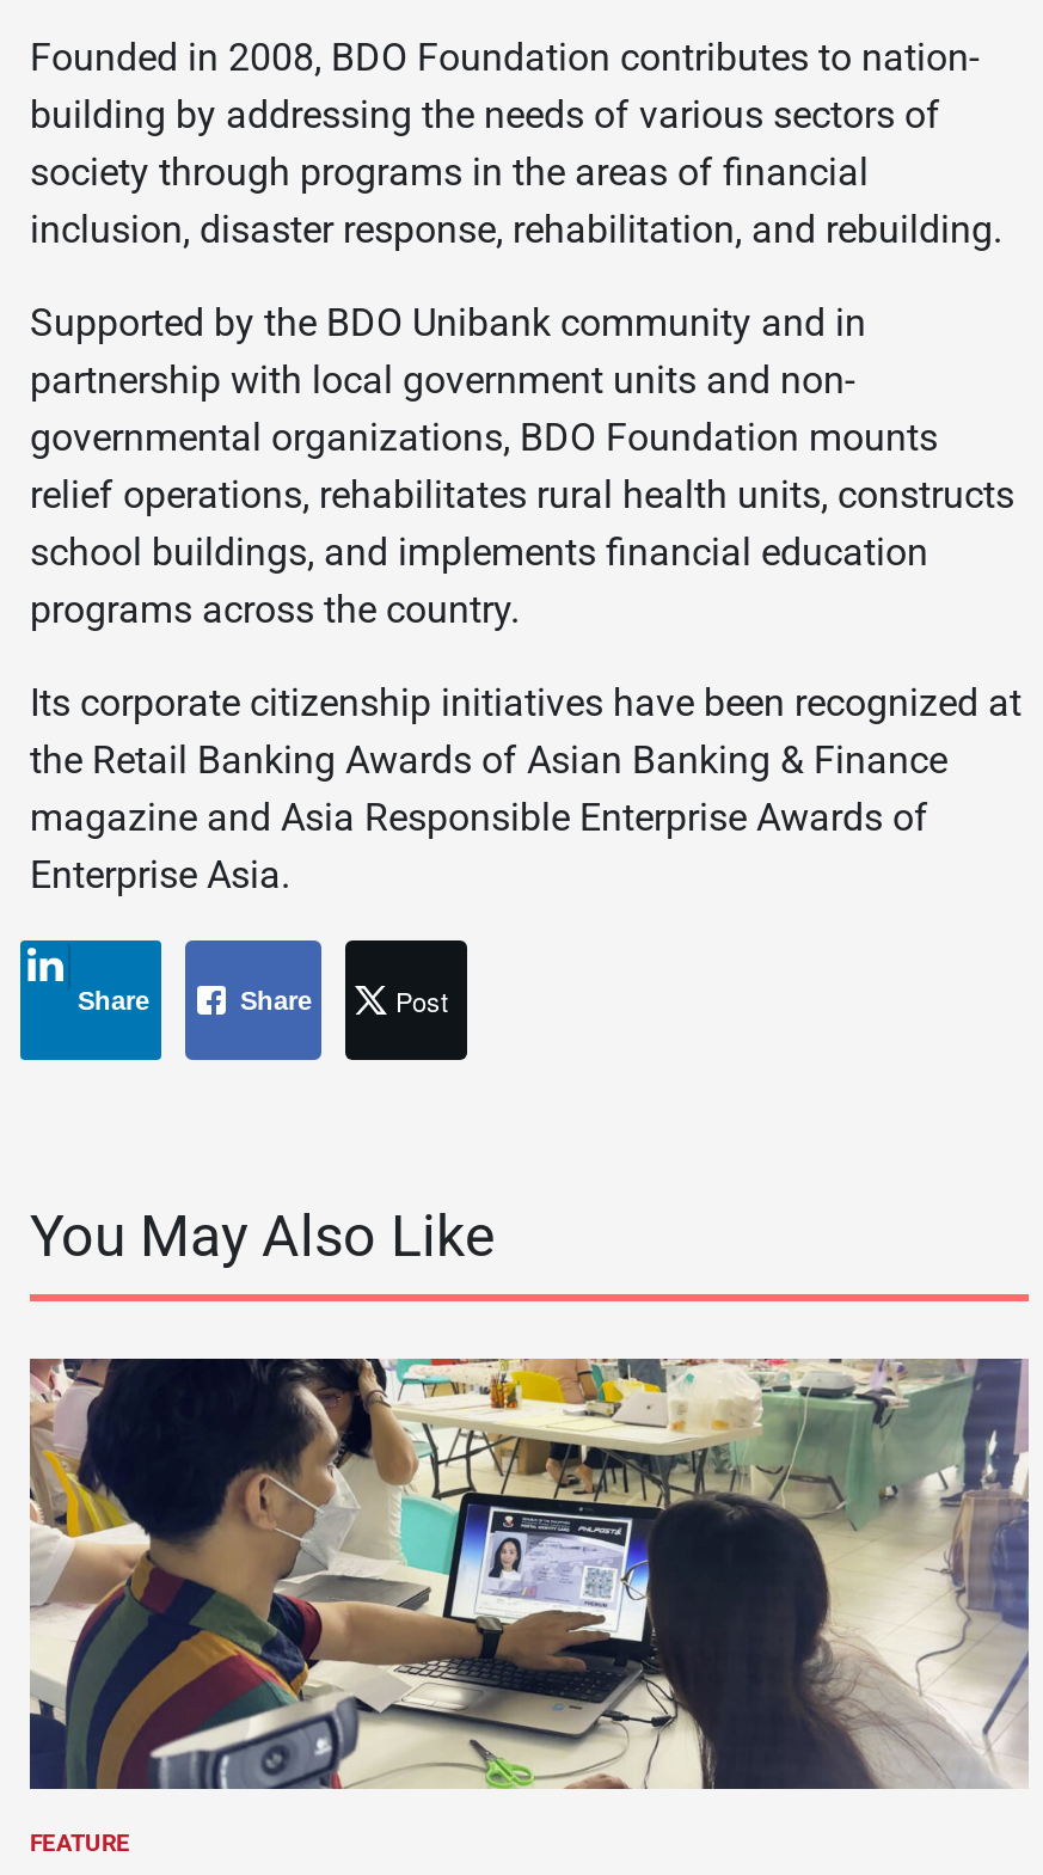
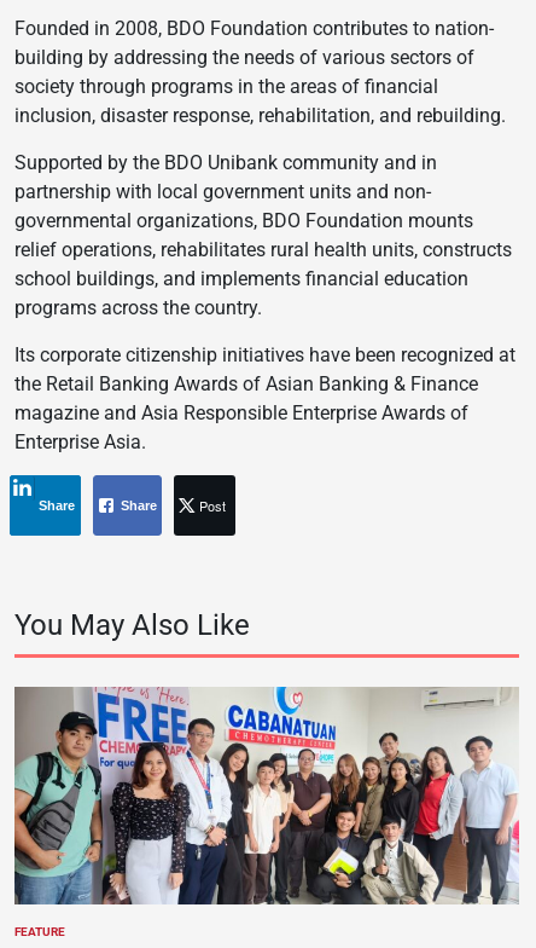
[30,1356,1031,1791] [image] -> [13,686,520,906] [image]

